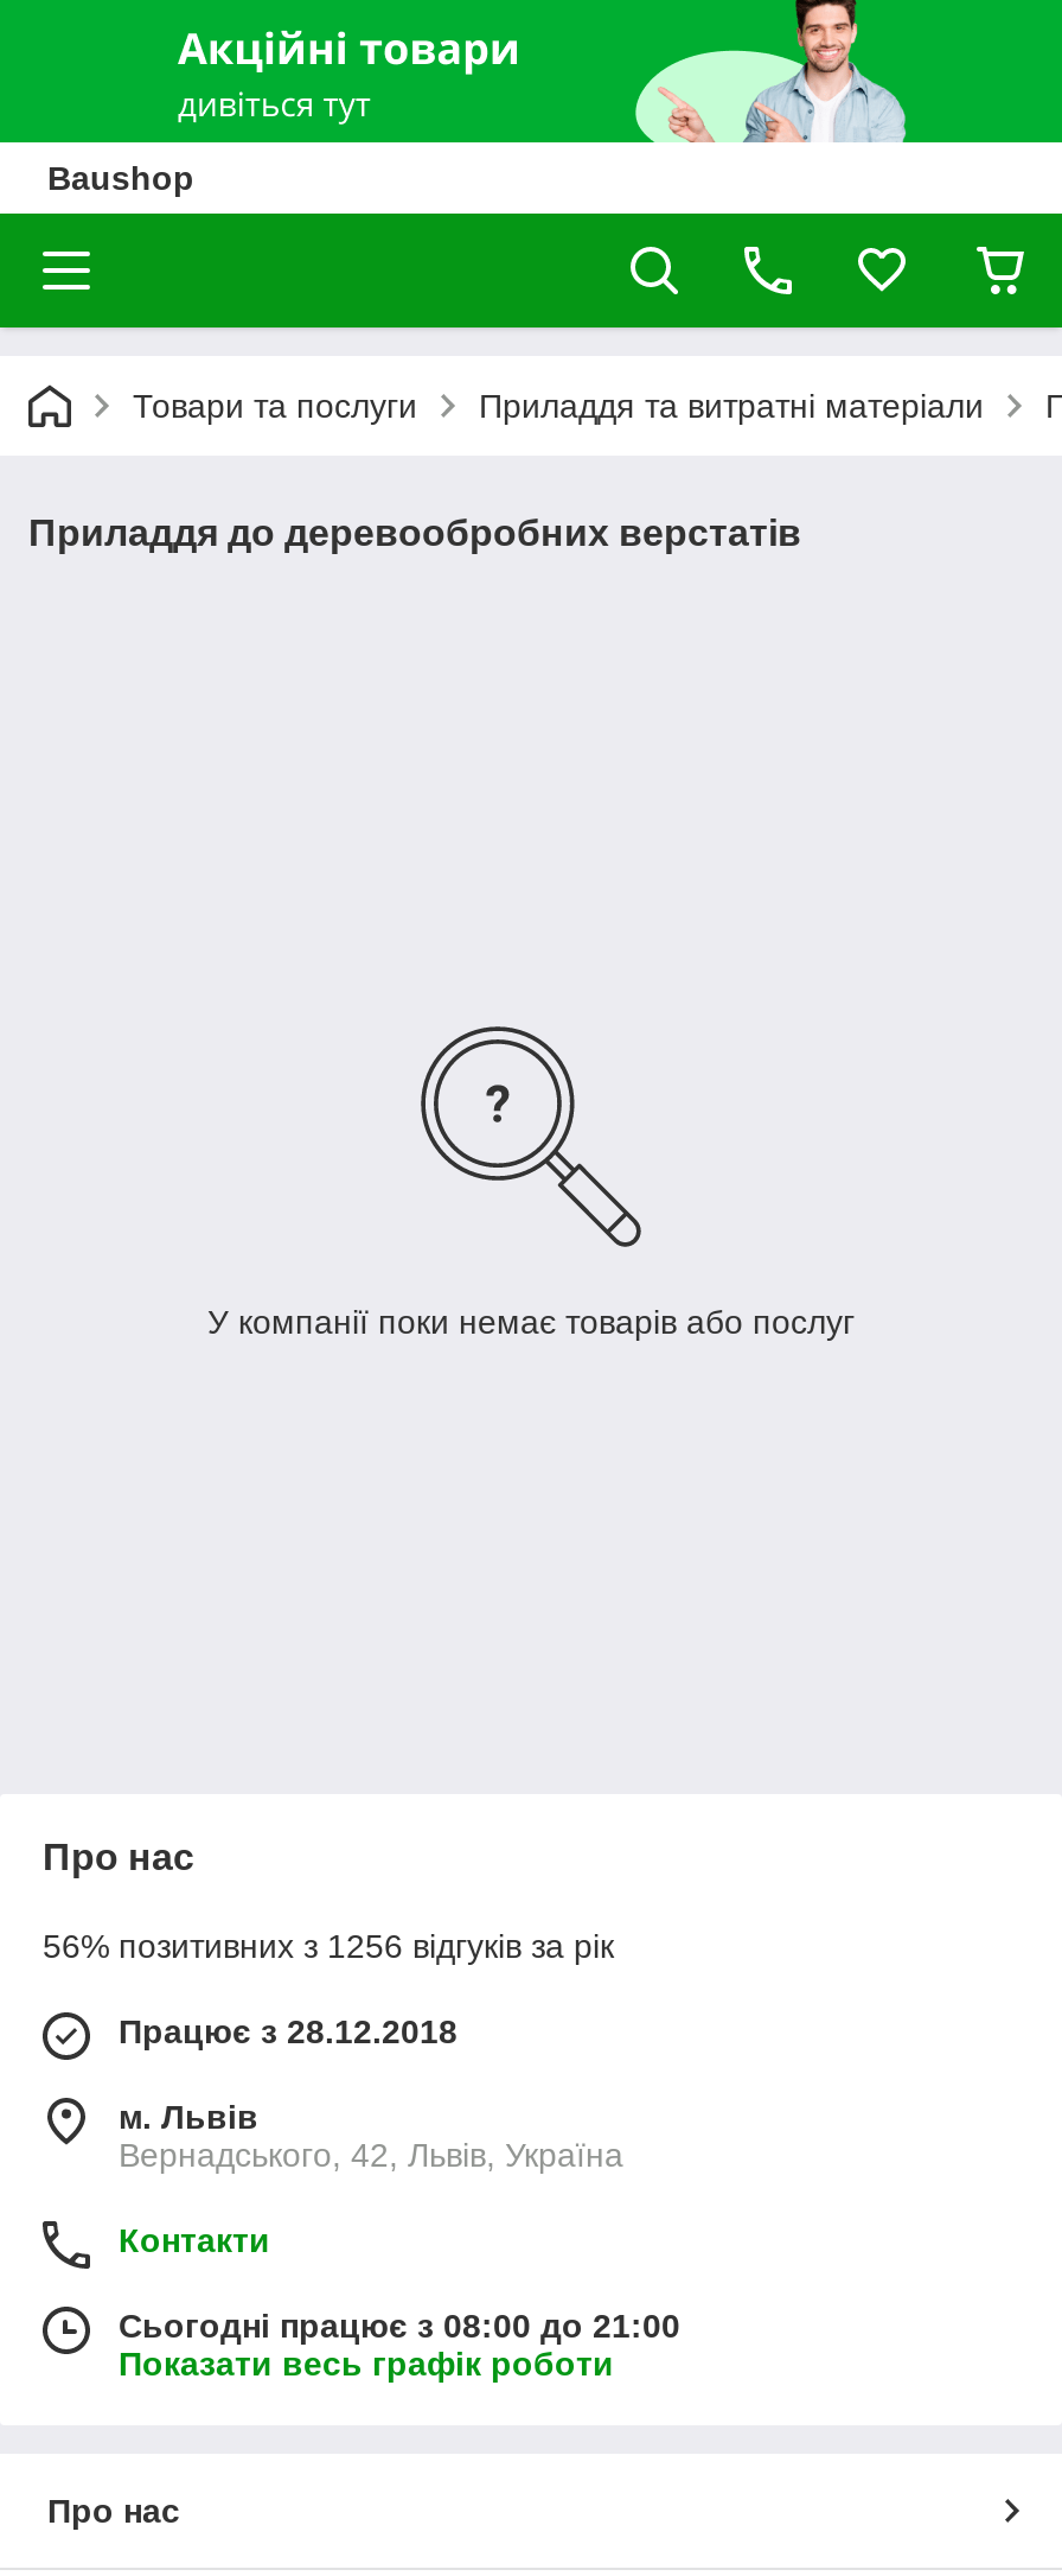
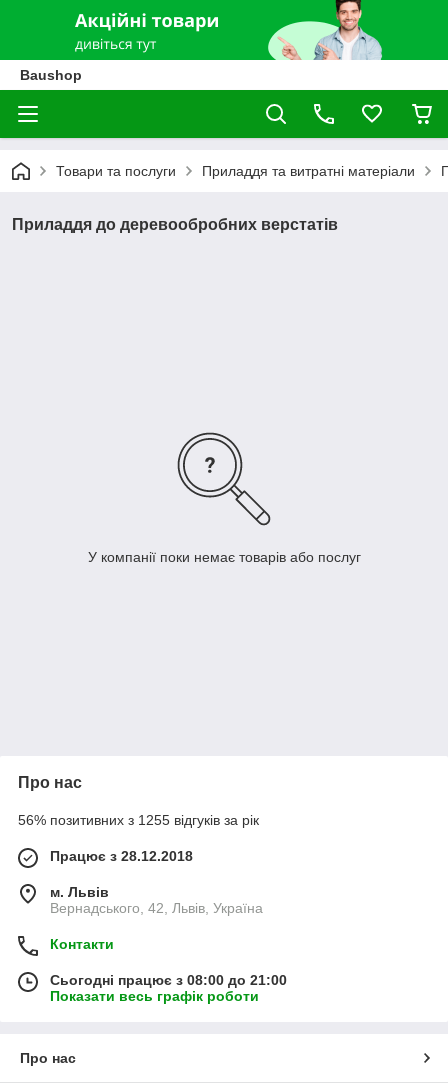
[43,1928,614,1966] 56% позитивних з 1256 відгуків за рік -> [18,812,259,828] 56% позитивних з 1255 відгуків за рік

